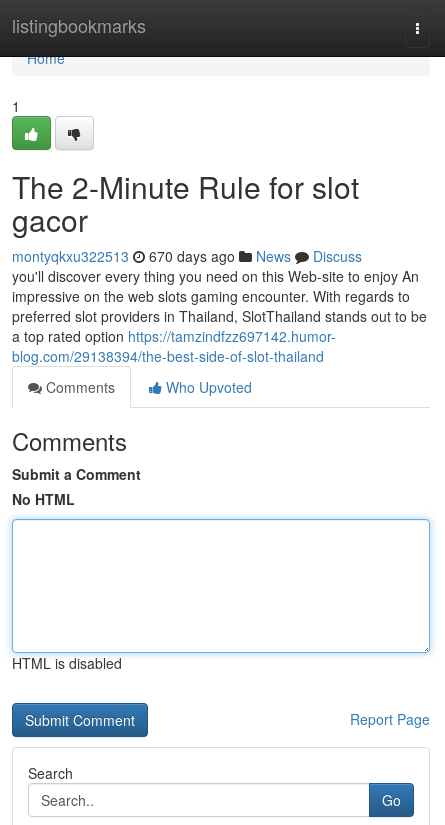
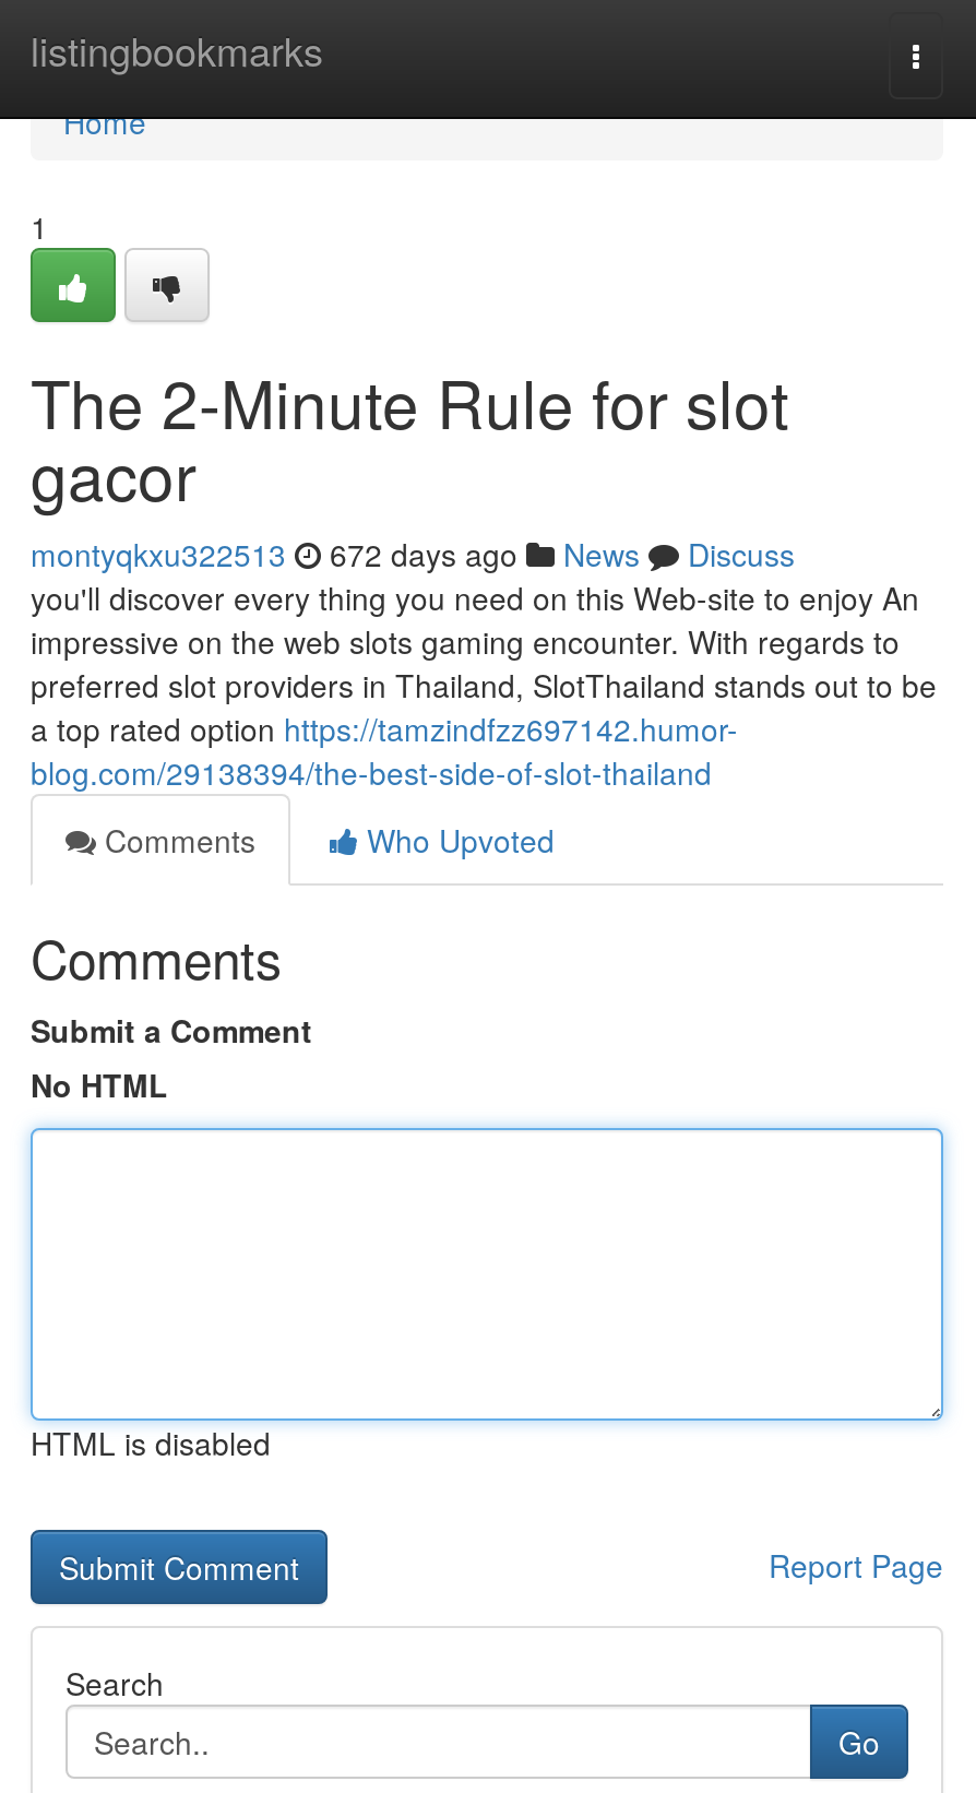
[12,246,362,266] montyqkxu322513 670 days ago News Discuss -> [31,532,795,575] montyqkxu322513 672 days ago News Discuss

